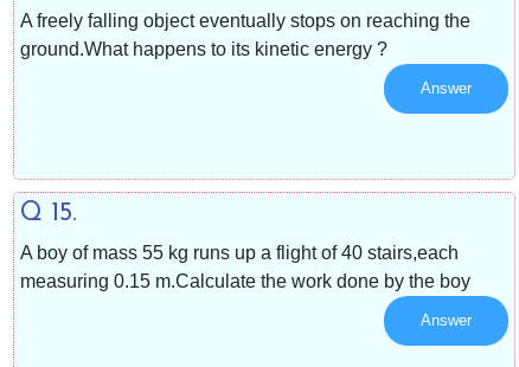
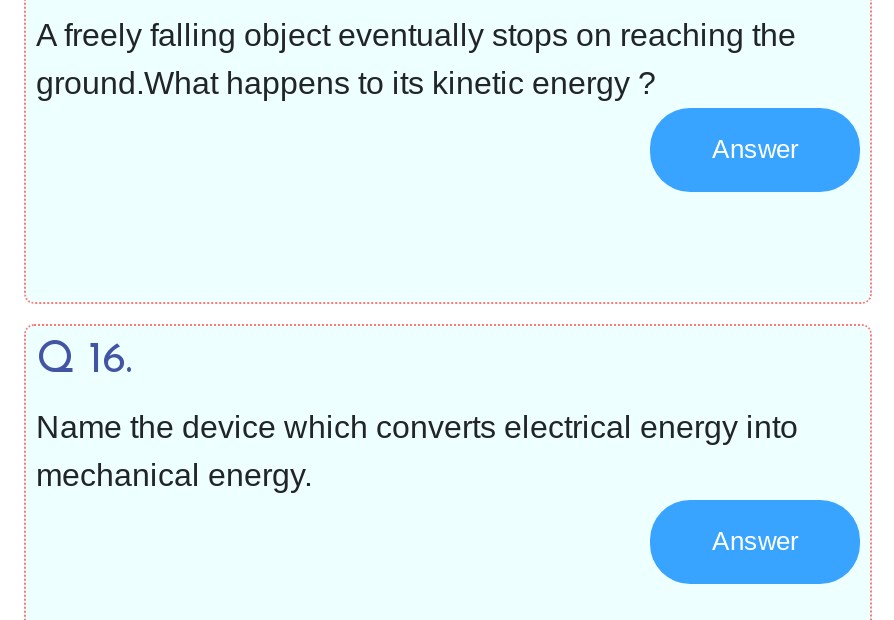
[20,201,77,226] Q 15. -> [36,340,134,382] Q 16.
[20,243,470,291] A boy of mass 55 kg runs up a flight of 40 stairs,each | measuring 0.15 m.Calculate the work done by the boy -> [36,410,798,492] Name the device which converts electrical energy into | mechanical energy.

